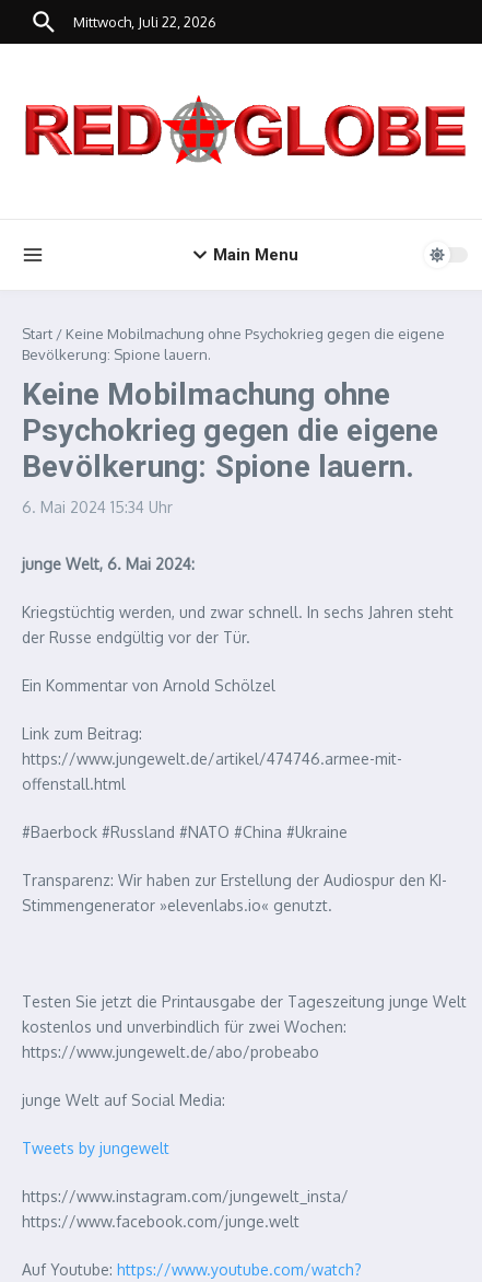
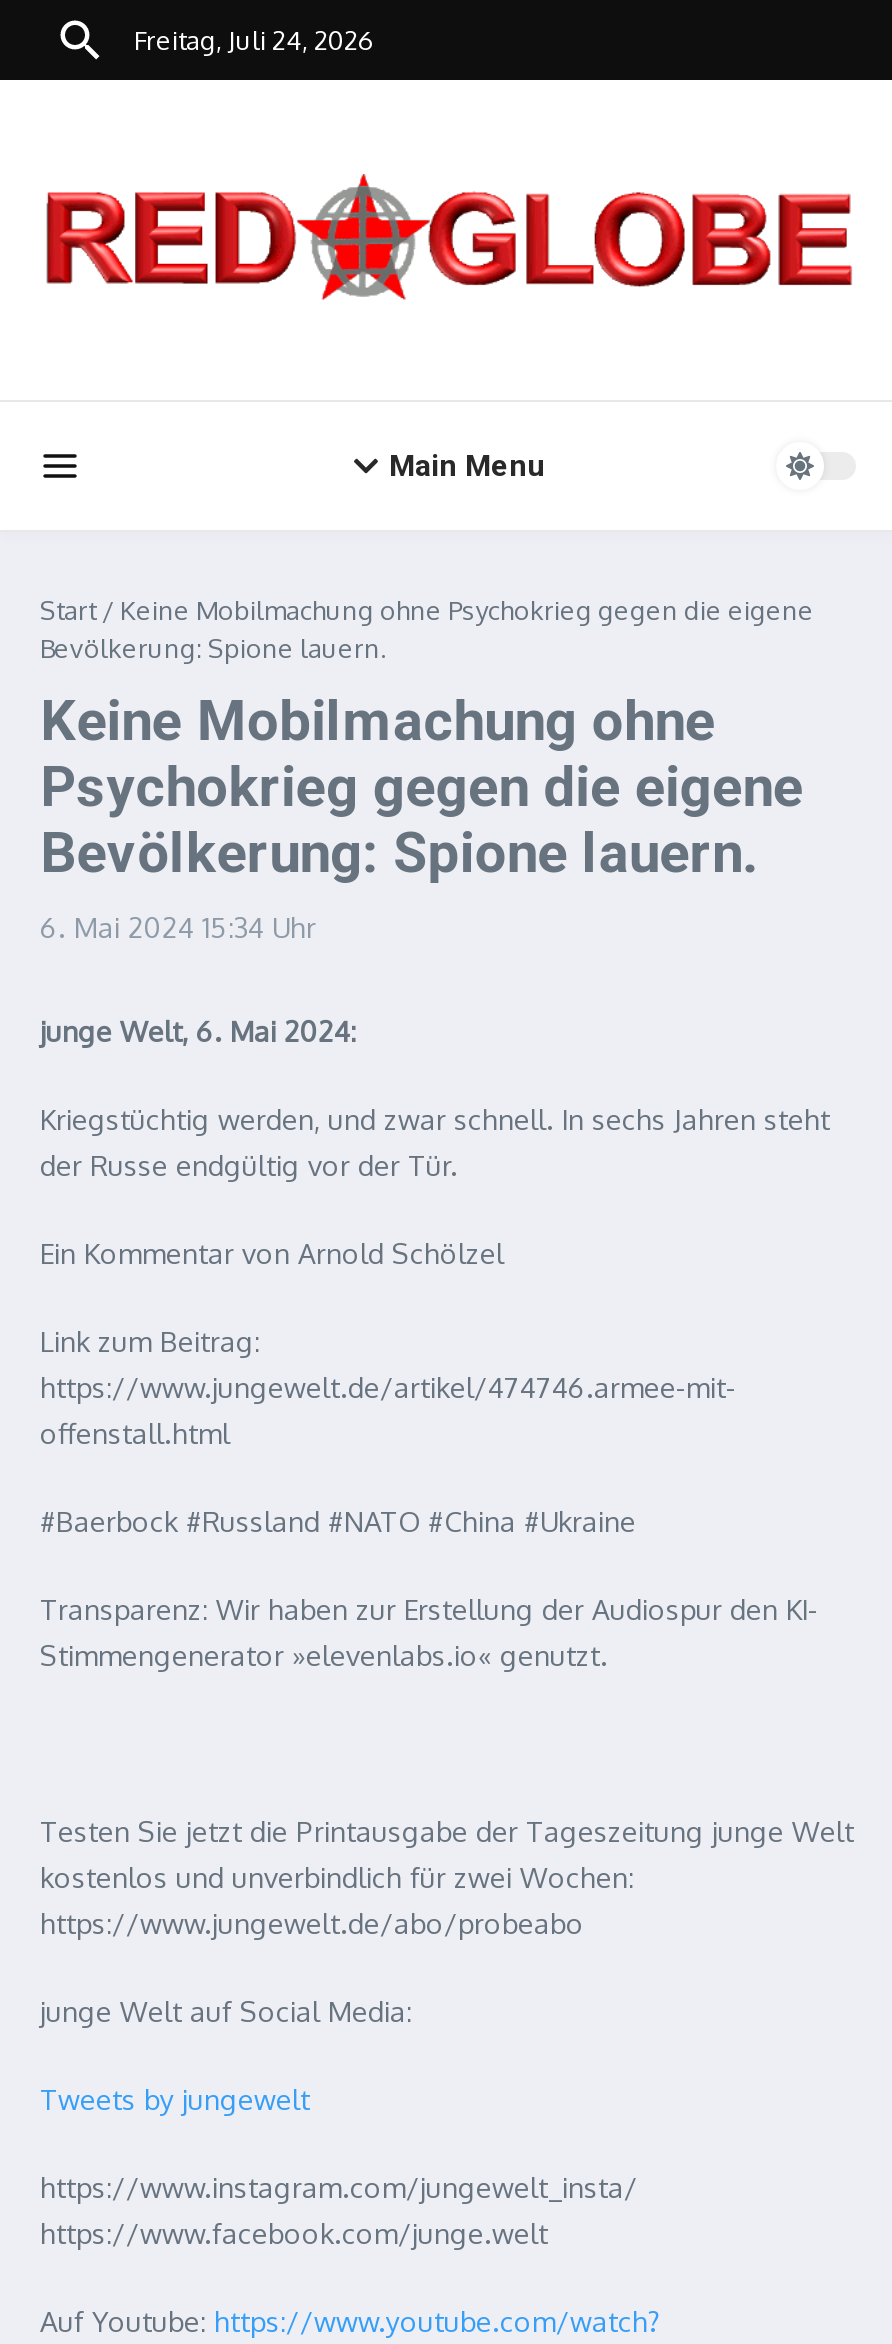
[73,13,216,30] Mittwoch, Juli 22, 2026 -> [134,23,374,55] Freitag, Juli 24, 2026

